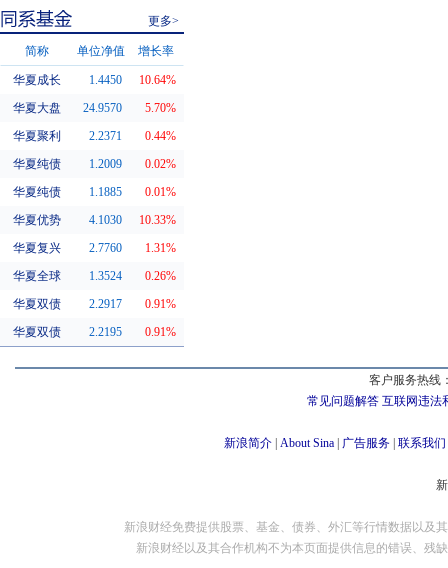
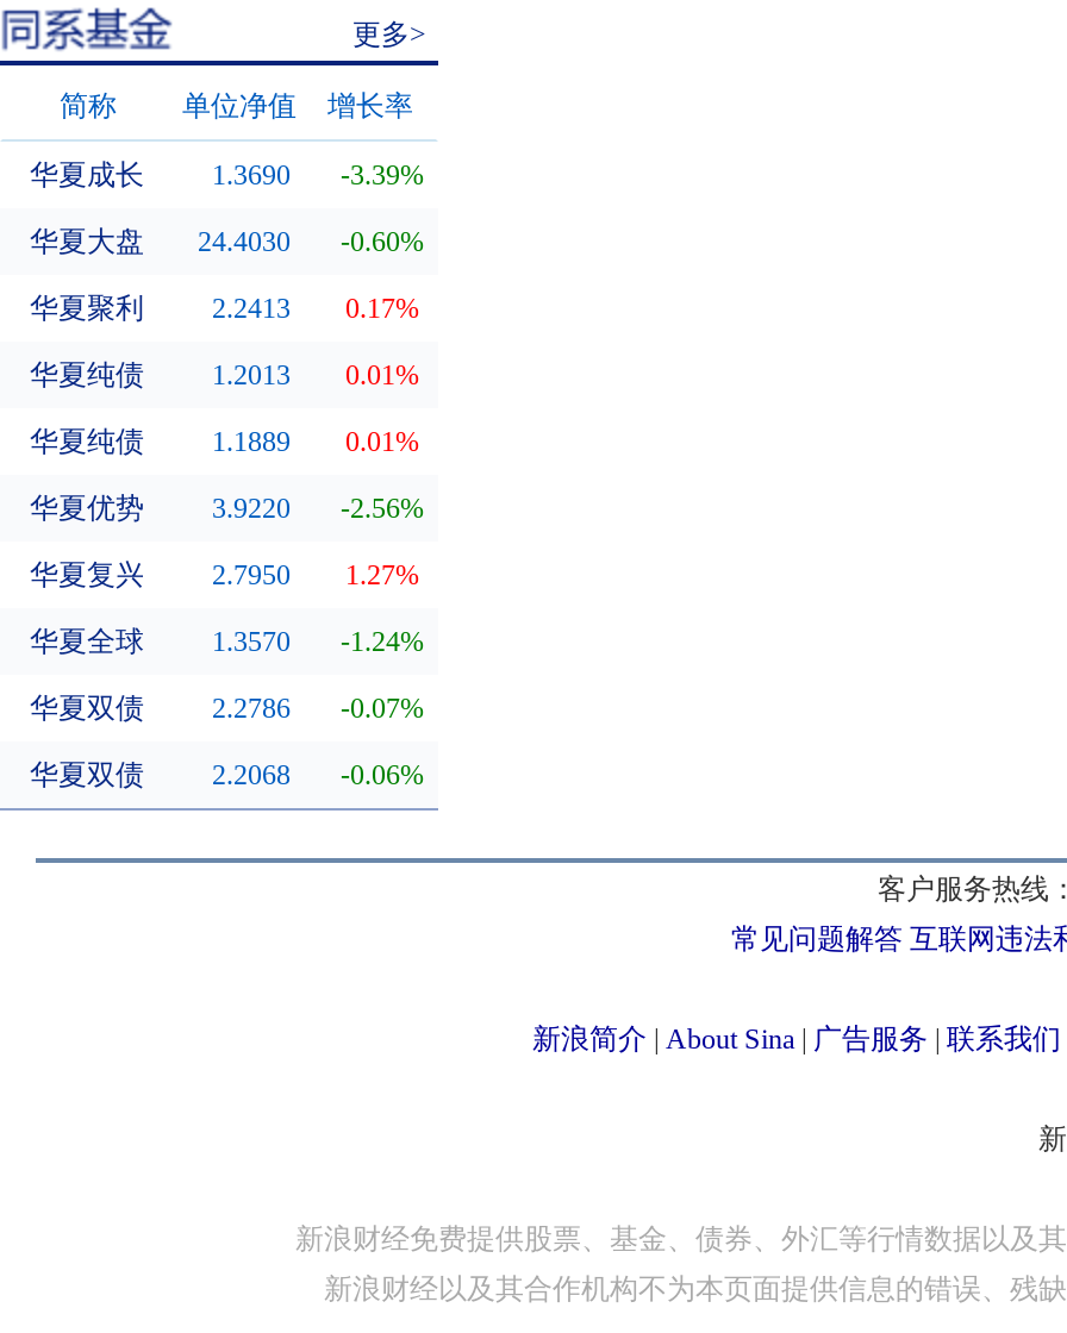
[89,73,122,87] 1.4450 -> [212,158,291,192] 1.3690
[139,73,176,87] 10.64% -> [341,158,424,192] -3.39%
[83,101,122,115] 24.9570 -> [198,225,291,258] 24.4030
[145,101,176,115] 5.70% -> [341,225,424,258] -0.60%
[89,129,122,143] 2.2371 -> [212,292,291,325] 2.2413
[145,129,176,143] 0.44% -> [345,292,419,325] 0.17%
[89,157,122,171] 1.2009 -> [212,358,291,392] 1.2013
[145,157,176,171] 0.02% -> [345,358,419,392] 0.01%
[89,185,176,199] 1.1885 0.01% -> [212,425,419,458] 1.1889 0.01%
[89,213,122,227] 4.1030 -> [212,492,291,525] 3.9220
[139,213,176,227] 10.33% -> [341,492,424,525] -2.56%
[89,241,122,255] 2.7760 -> [212,558,291,592] 2.7950
[145,241,176,255] 1.31% -> [345,558,419,592] 1.27%
[89,269,122,283] 1.3524 -> [212,625,291,658] 1.3570
[145,269,176,283] 0.26% -> [341,625,424,658] -1.24%
[89,297,122,311] 2.2917 -> [212,691,291,725] 2.2786
[145,297,176,311] 0.91% -> [341,691,424,725] -0.07%
[89,325,122,339] 2.2195 -> [212,758,291,791] 2.2068
[145,325,176,339] 0.91% -> [341,758,424,791] -0.06%

